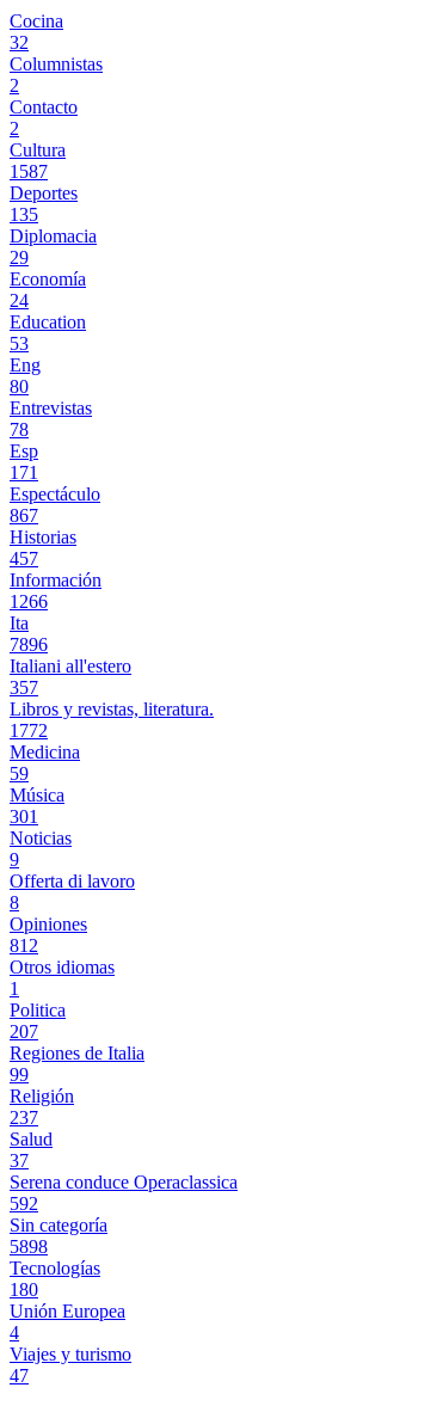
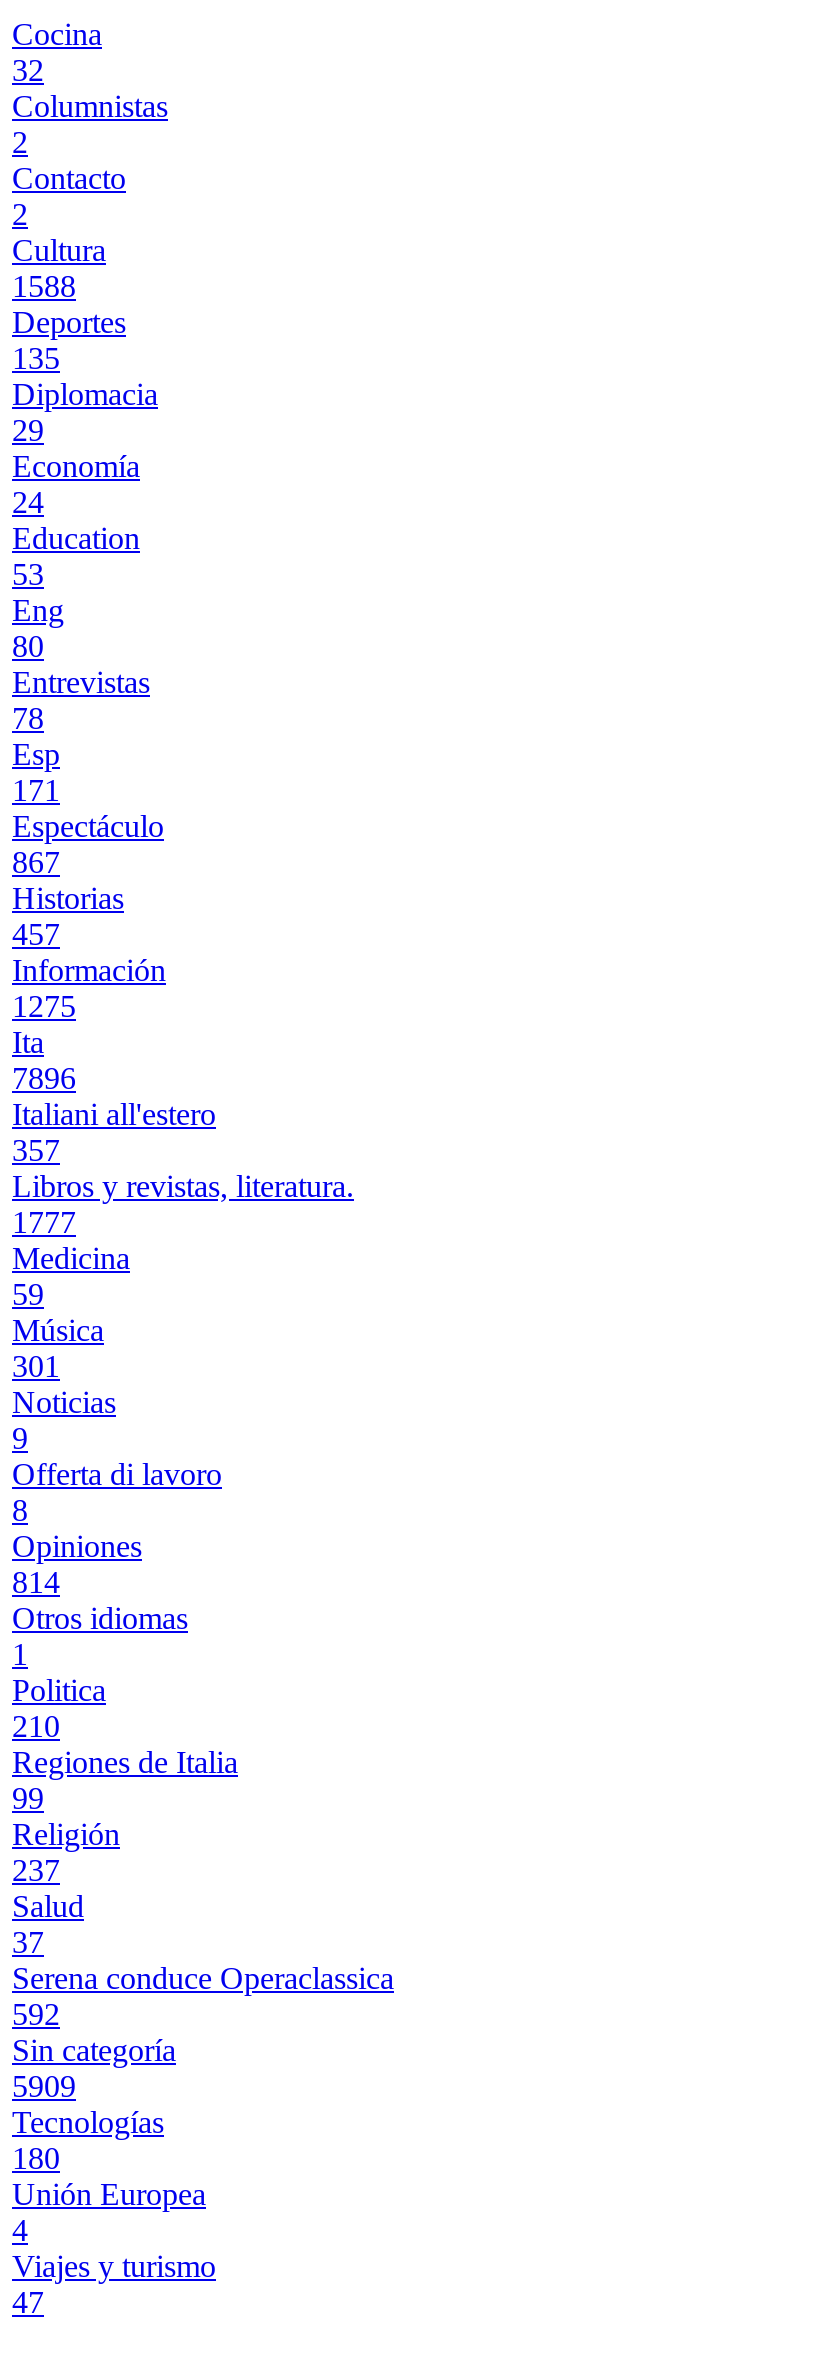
[10,161,48,182] 1587 -> [12,269,76,303] 1588
[10,591,48,612] 1266 -> [12,989,76,1023] 1275
[10,720,48,741] 1772 -> [12,1205,76,1239] 1777
[10,935,38,956] 812 -> [12,1565,60,1599] 814
[10,1021,38,1042] 207 -> [12,1709,60,1743] 210
[10,1236,48,1257] 5898 -> [12,2069,76,2103] 5909

